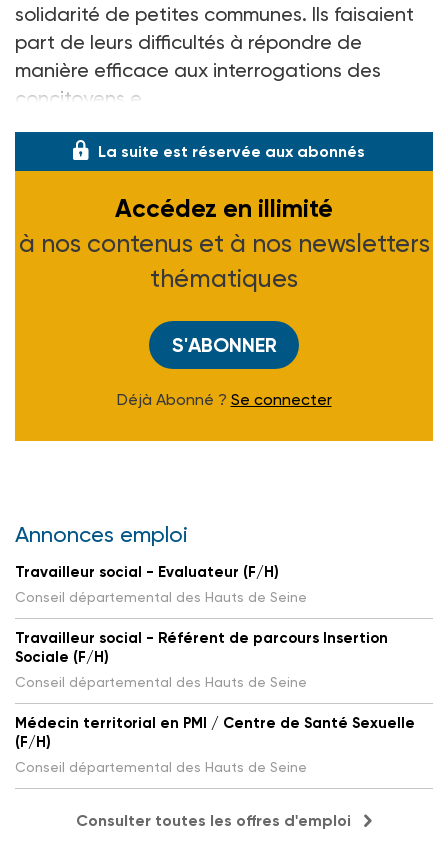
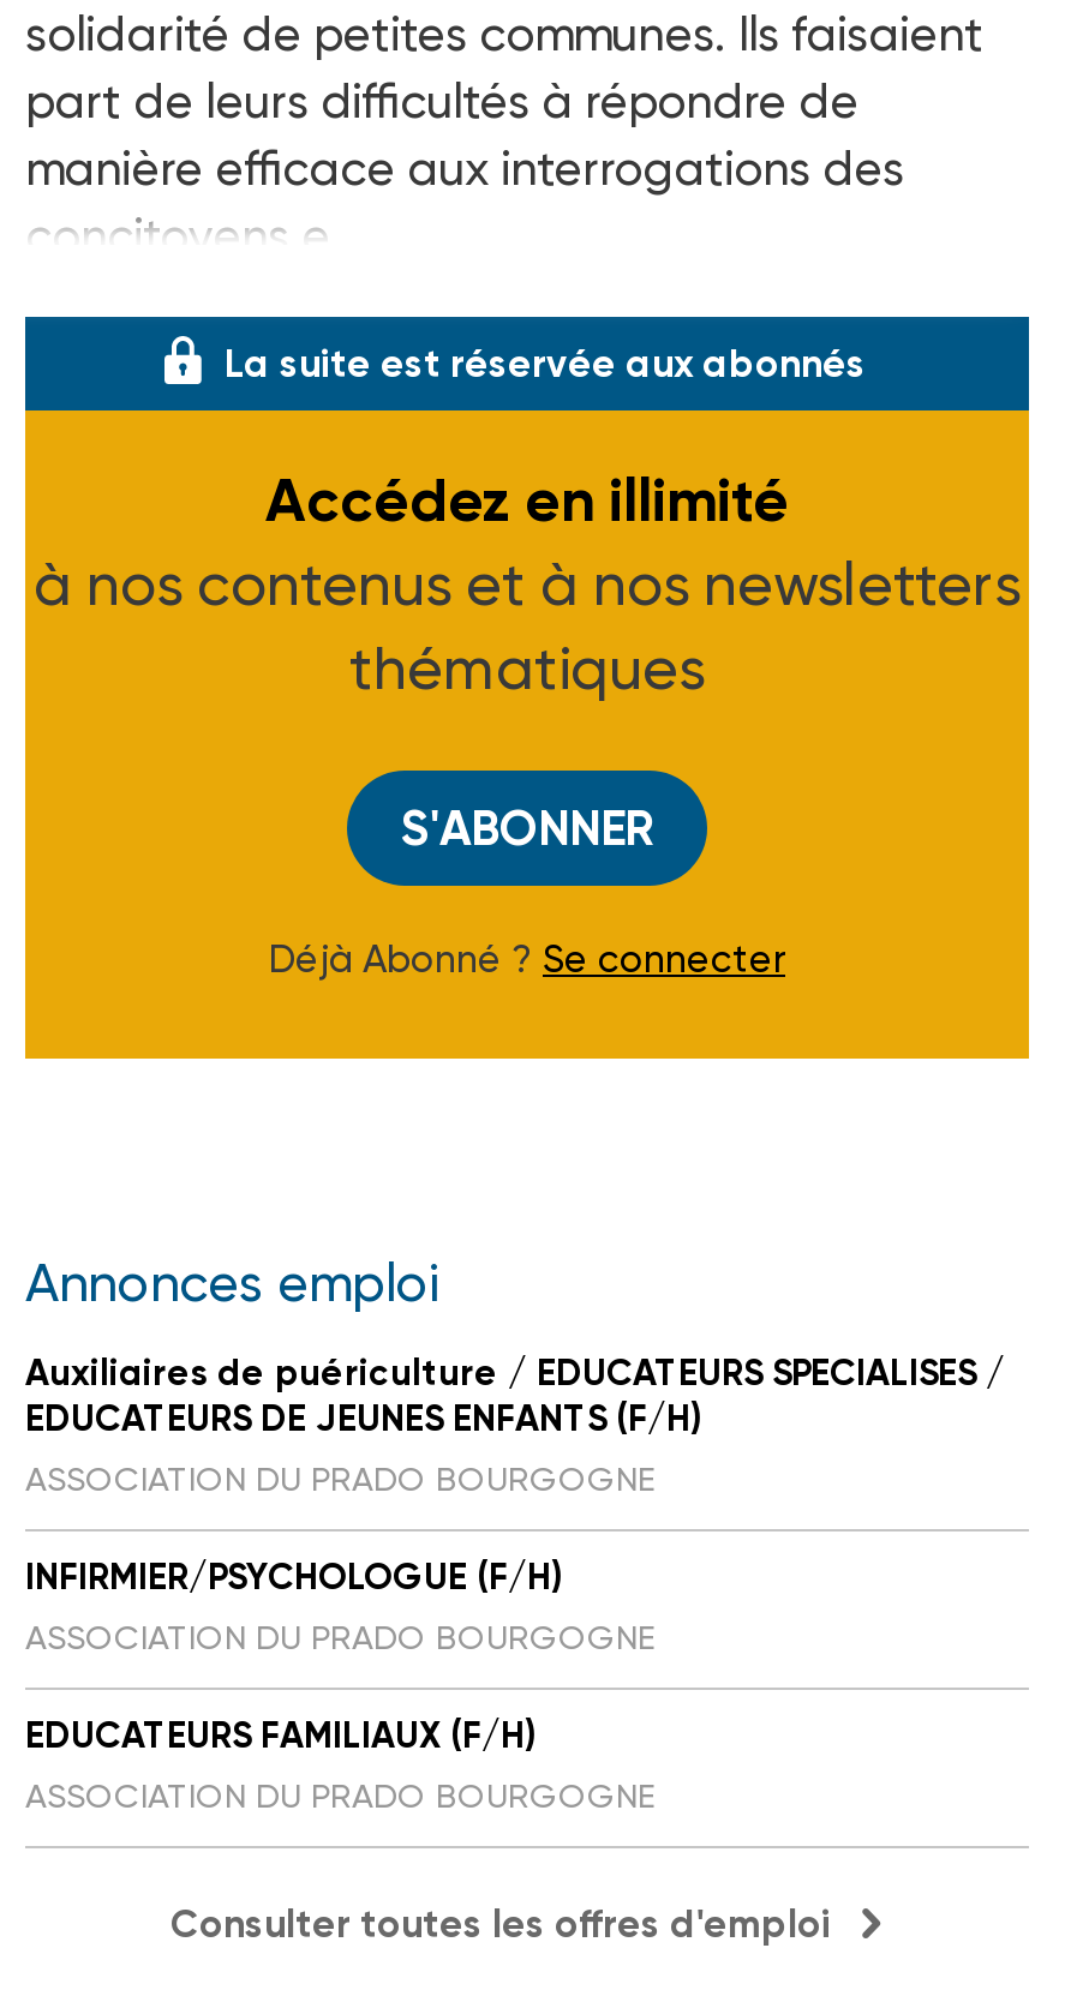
[15,563,307,605] Travailleur social - Evaluateur (F/H) | Conseil départemental des Hauts de Seine -> [25,1351,1005,1497] Auxiliaires de puériculture / EDUCATEURS SPECIALISES / | EDUCATEURS DE JEUNES ENFANTS (F/H) | ASSOCIATION DU PRADO BOURGOGNE
[15,629,388,690] Travailleur social - Référent de parcours Insertion | Sociale (F/H) | Conseil départemental des Hauts de Seine -> [25,1555,654,1656] INFIRMIER/PSYCHOLOGUE (F/H) | ASSOCIATION DU PRADO BOURGOGNE
[15,714,415,775] Médecin territorial en PMI / Centre de Santé Sexuelle | (F/H) | Conseil départemental des Hauts de Seine -> [25,1713,654,1814] EDUCATEURS FAMILIAUX (F/H) | ASSOCIATION DU PRADO BOURGOGNE

